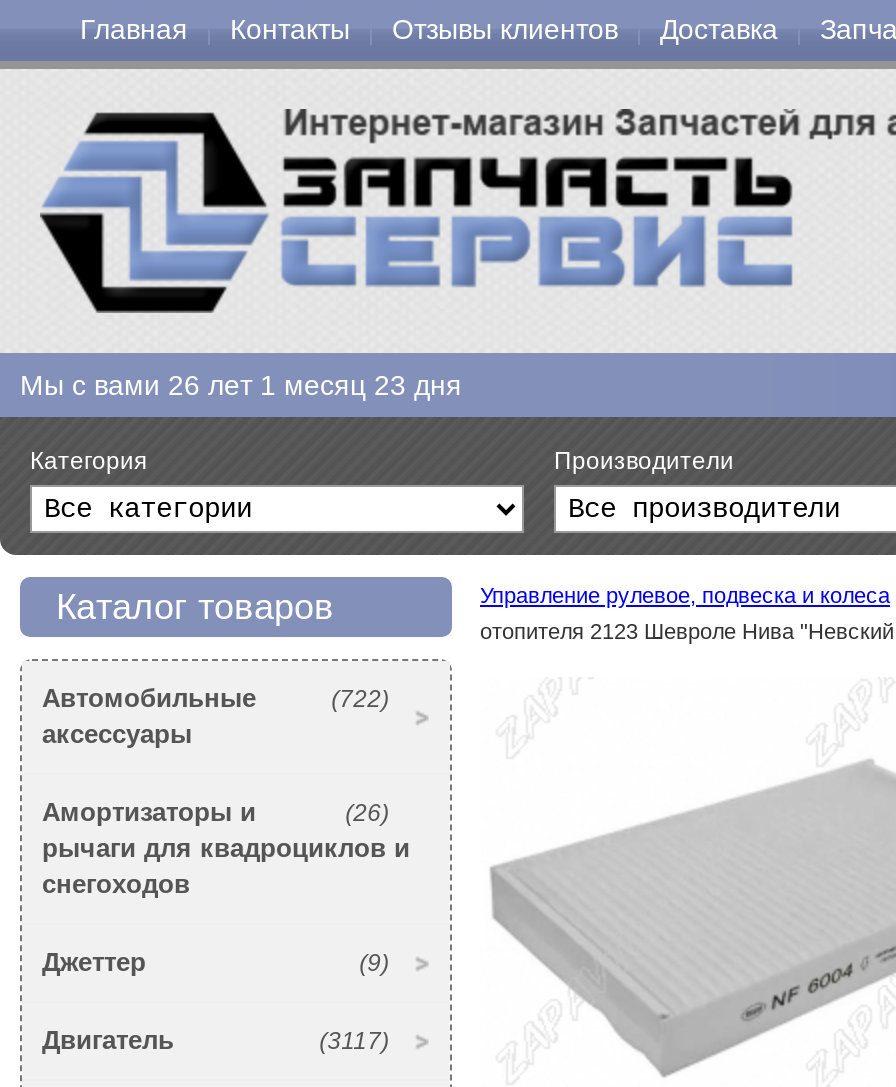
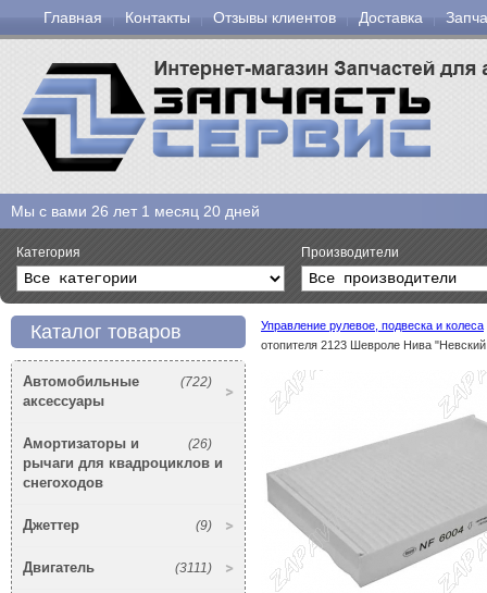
[20,369,462,401] Мы с вами 26 лет 1 месяц 23 дня -> [11,202,260,220] Мы с вами 26 лет 1 месяц 20 дней
[319,1027,389,1055] (3117) -> [175,560,212,576] (3111)

